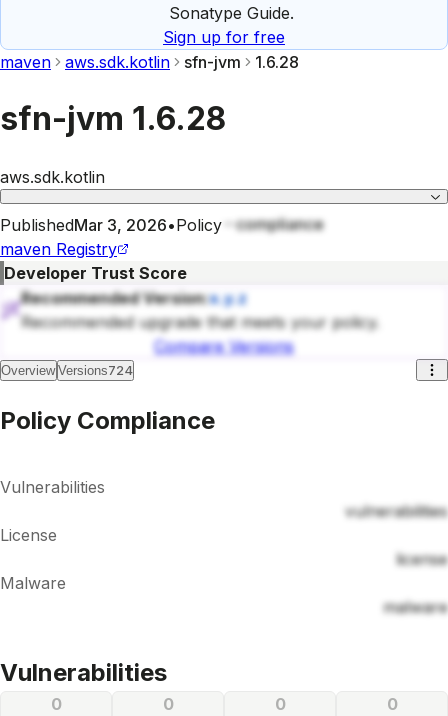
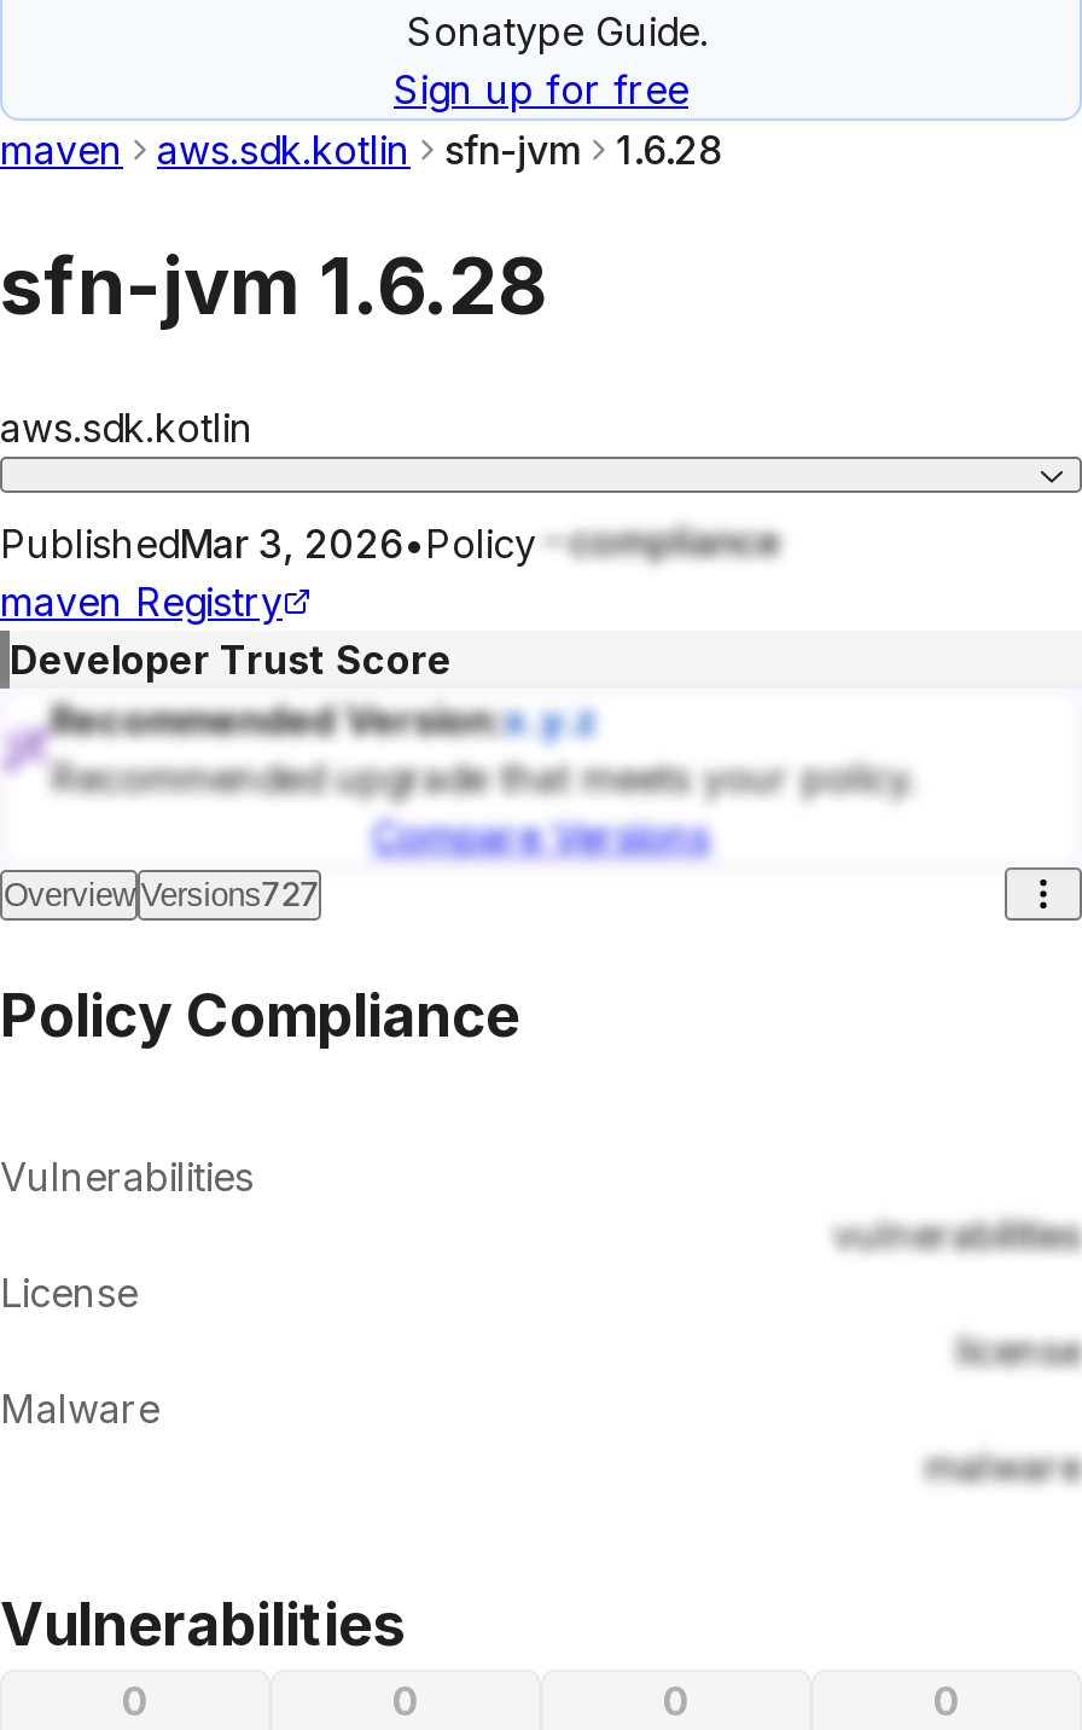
[1,362,133,378] Overview Versions724 -> [4,876,319,914] Overview Versions727

